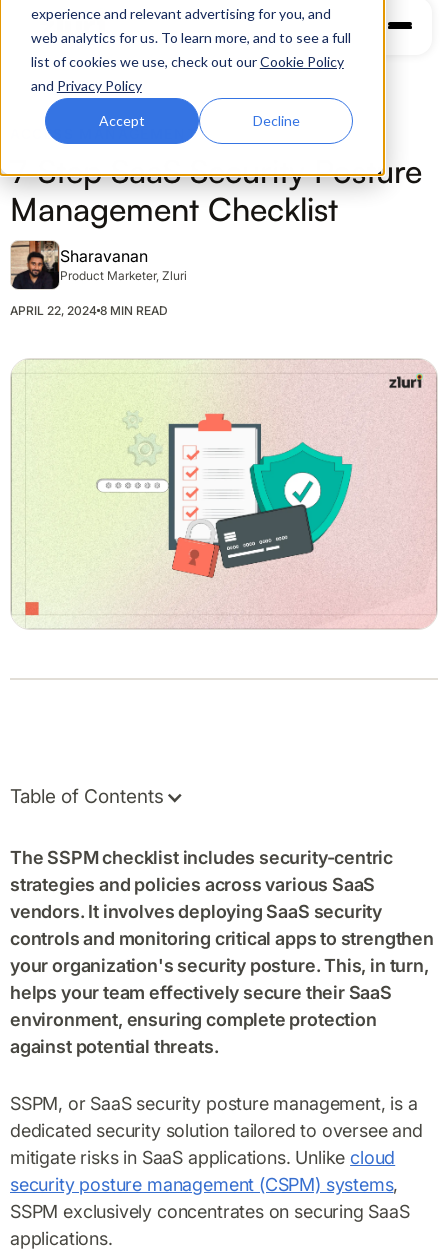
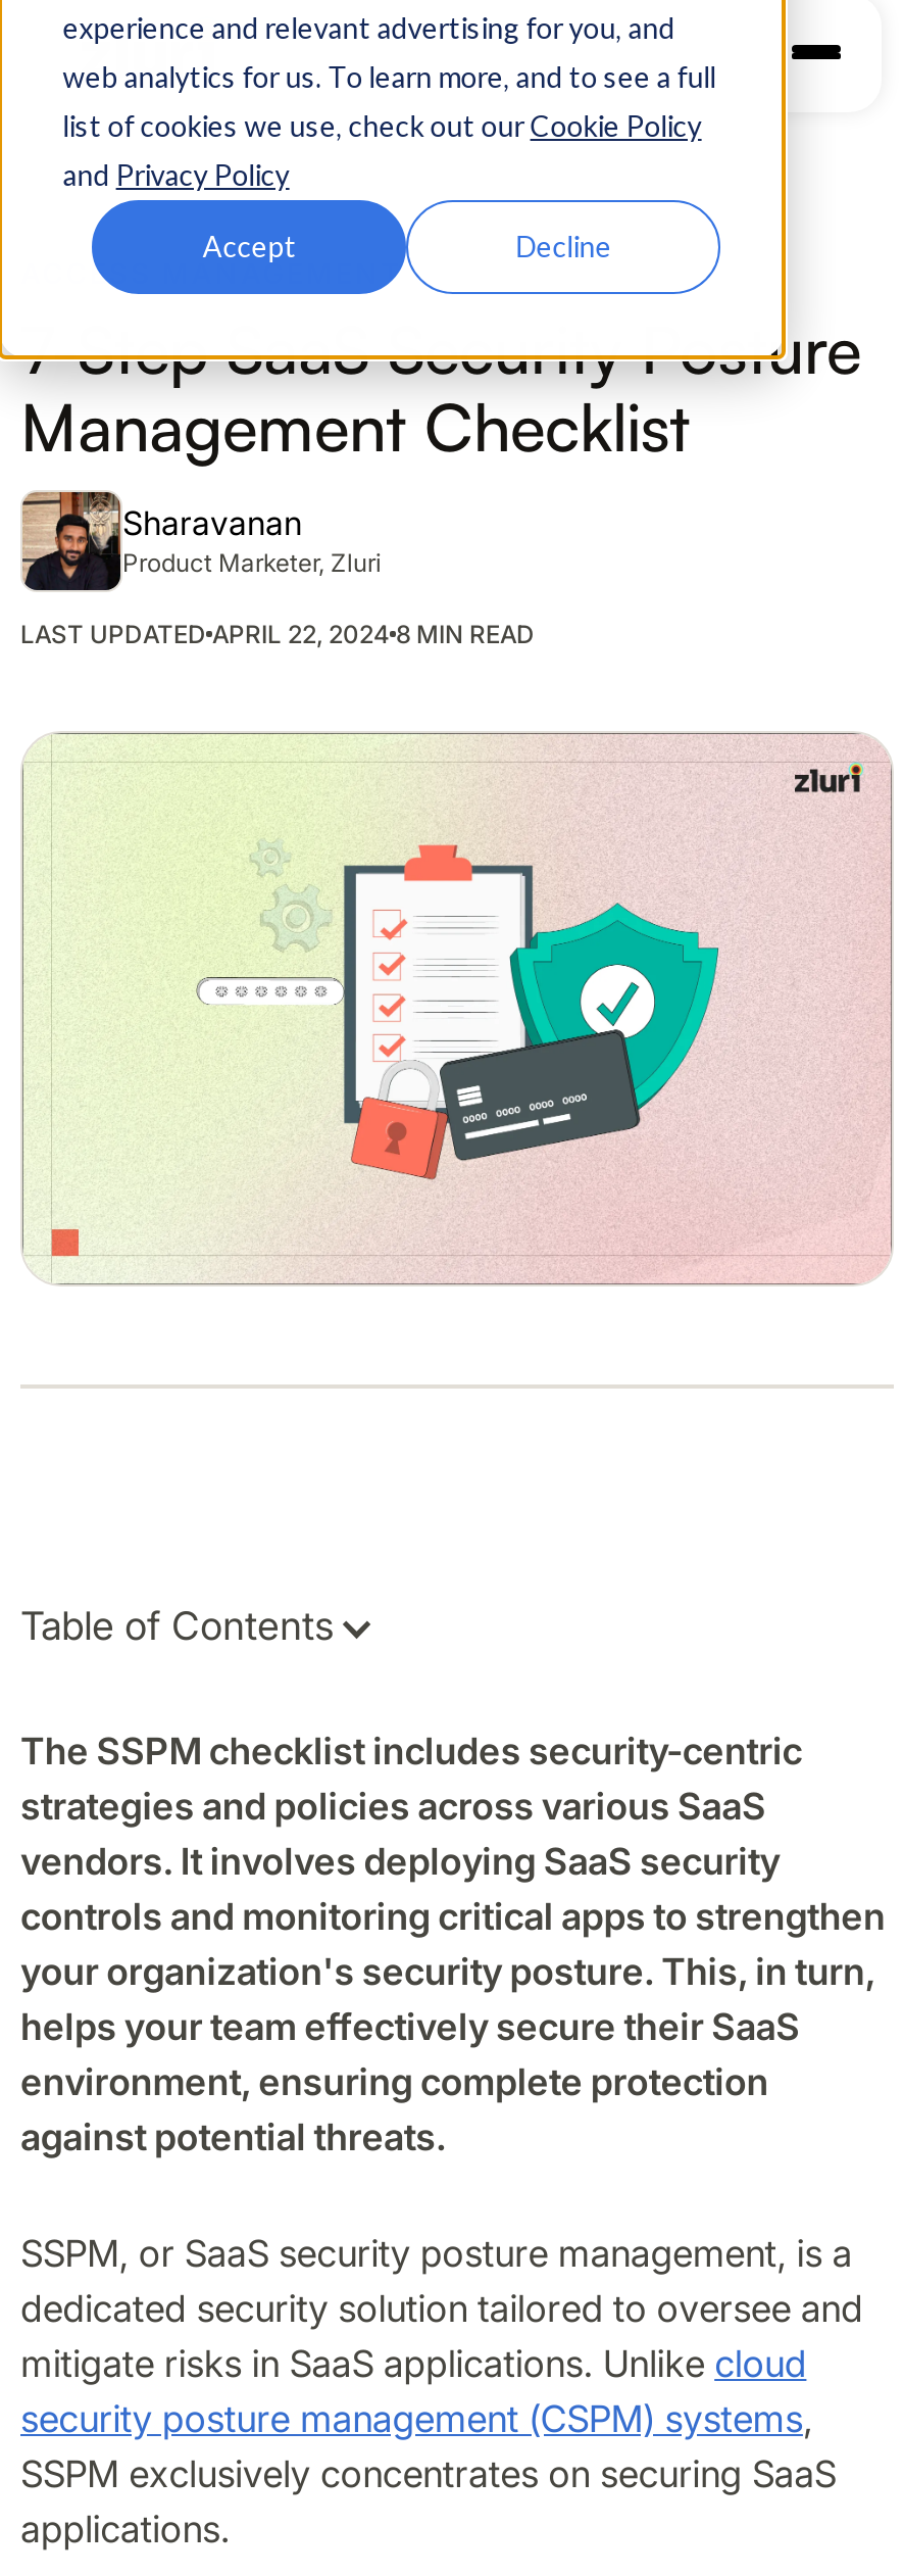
[10,303,168,318] APRIL 22, 2024 8 MIN READ -> [20,618,535,649] LAST UPDATED APRIL 22, 2024 8 MIN READ

